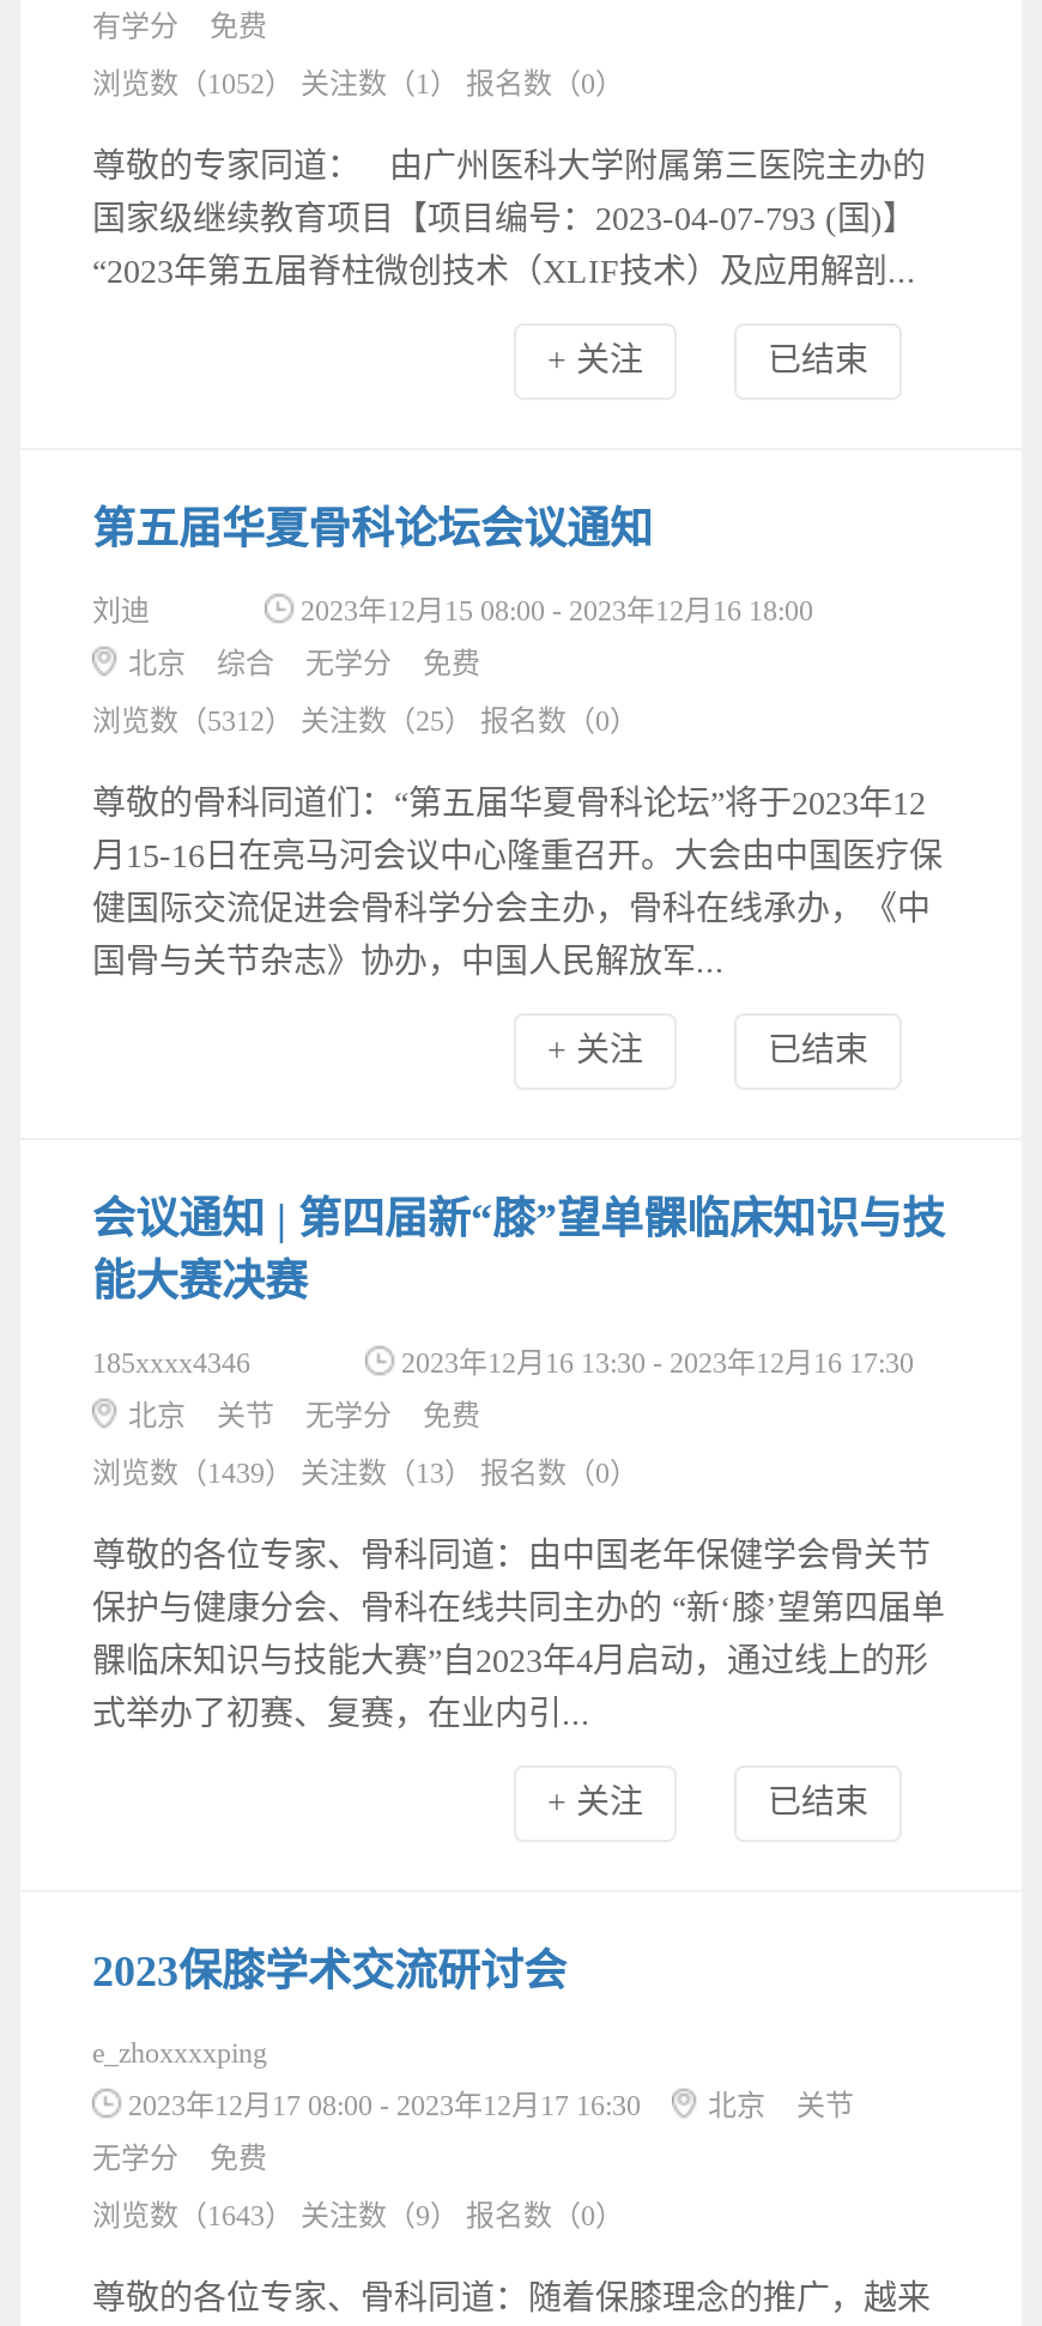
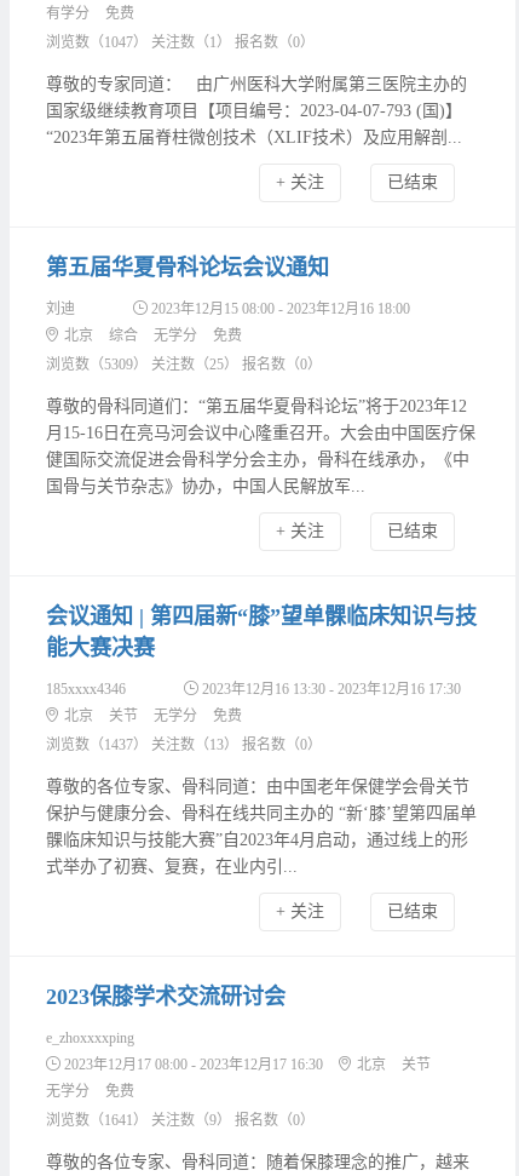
[92,67,624,101] 浏览数（1052） 关注数（1） 报名数（0） -> [46,34,315,51] 浏览数（1047） 关注数（1） 报名数（0）
[92,704,638,738] 浏览数（5312） 关注数（25） 报名数（0） -> [46,356,322,373] 浏览数（5309） 关注数（25） 报名数（0）
[92,1456,638,1490] 浏览数（1439） 关注数（13） 报名数（0） -> [46,736,322,753] 浏览数（1437） 关注数（13） 报名数（0）
[92,2199,624,2233] 浏览数（1643） 关注数（9） 报名数（0） -> [46,1112,315,1129] 浏览数（1641） 关注数（9） 报名数（0）

